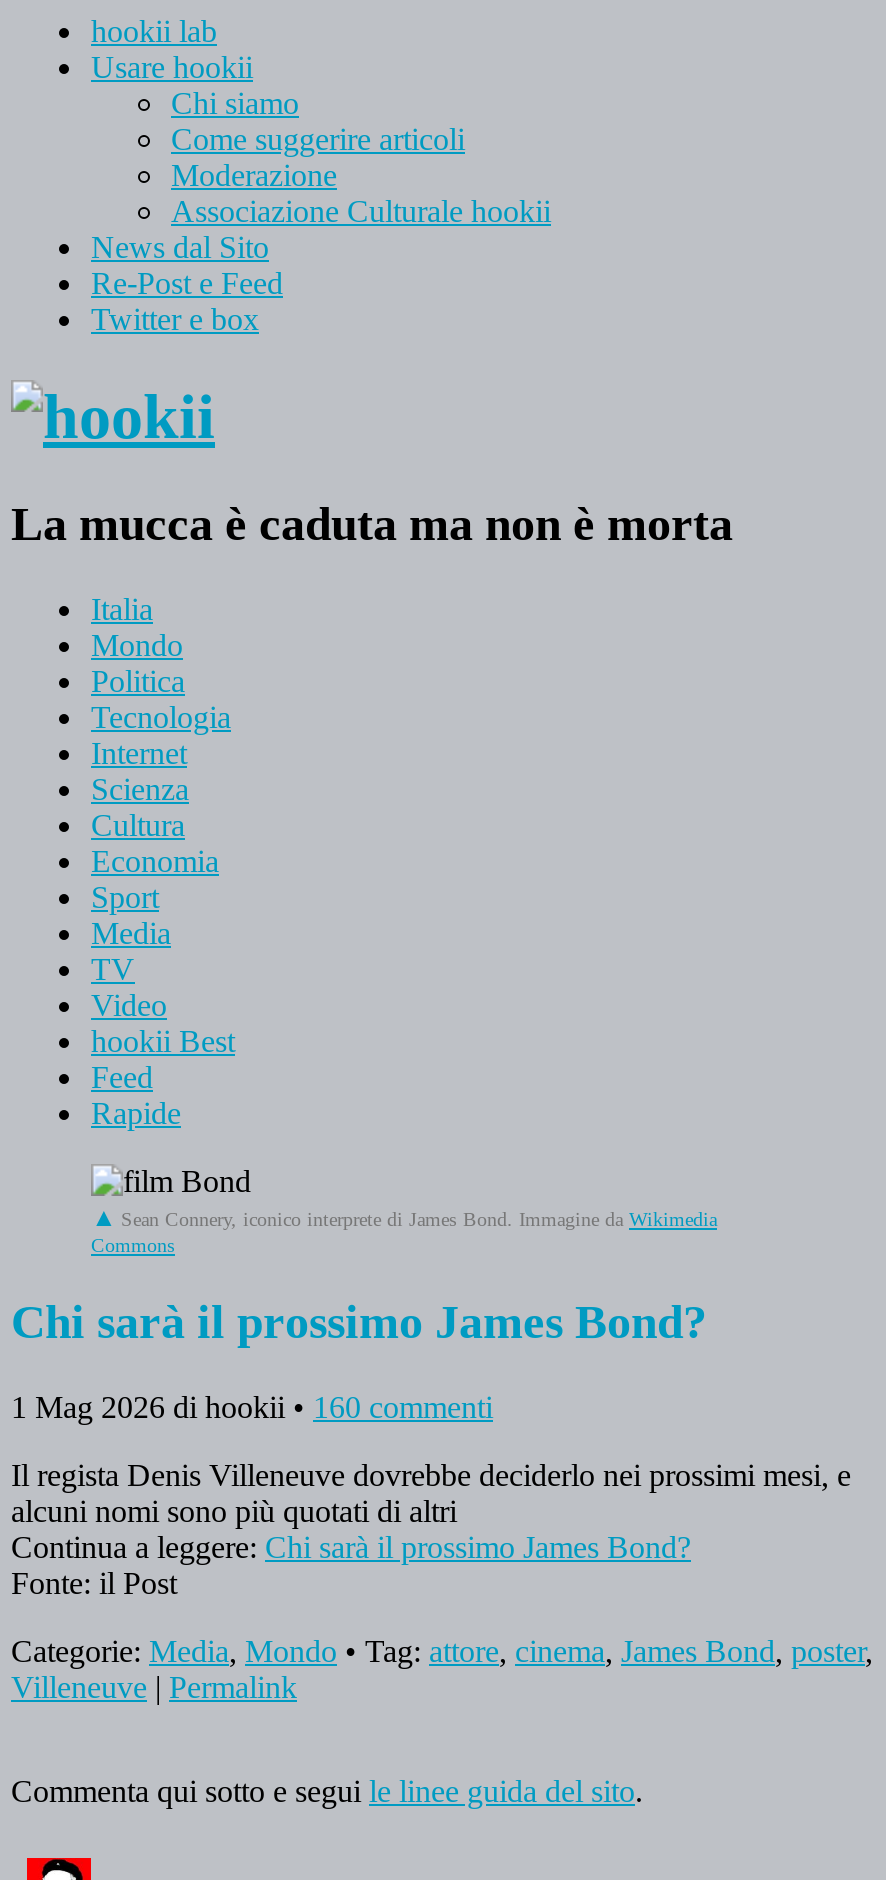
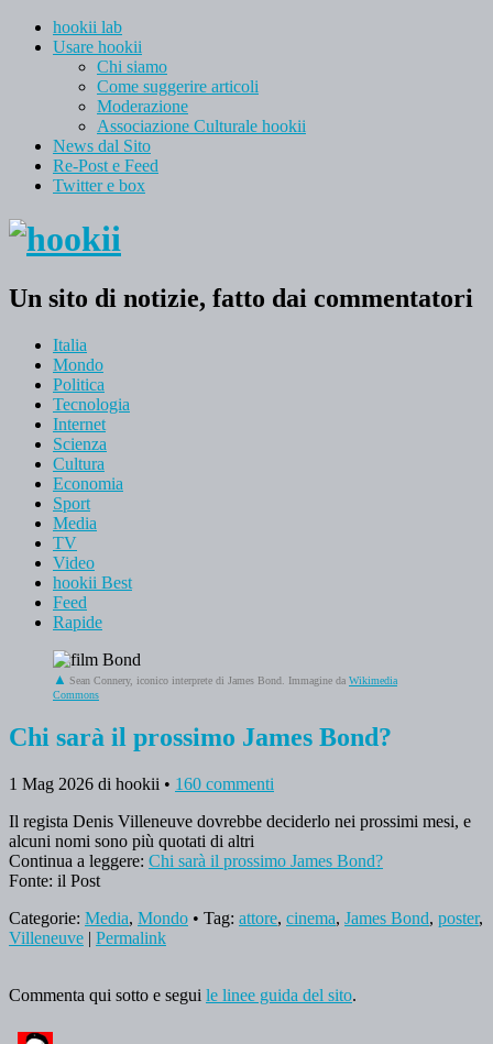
[11,498,733,550] La mucca è caduta ma non è morta -> [9,284,473,312] Un sito di notizie, fatto dai commentatori

